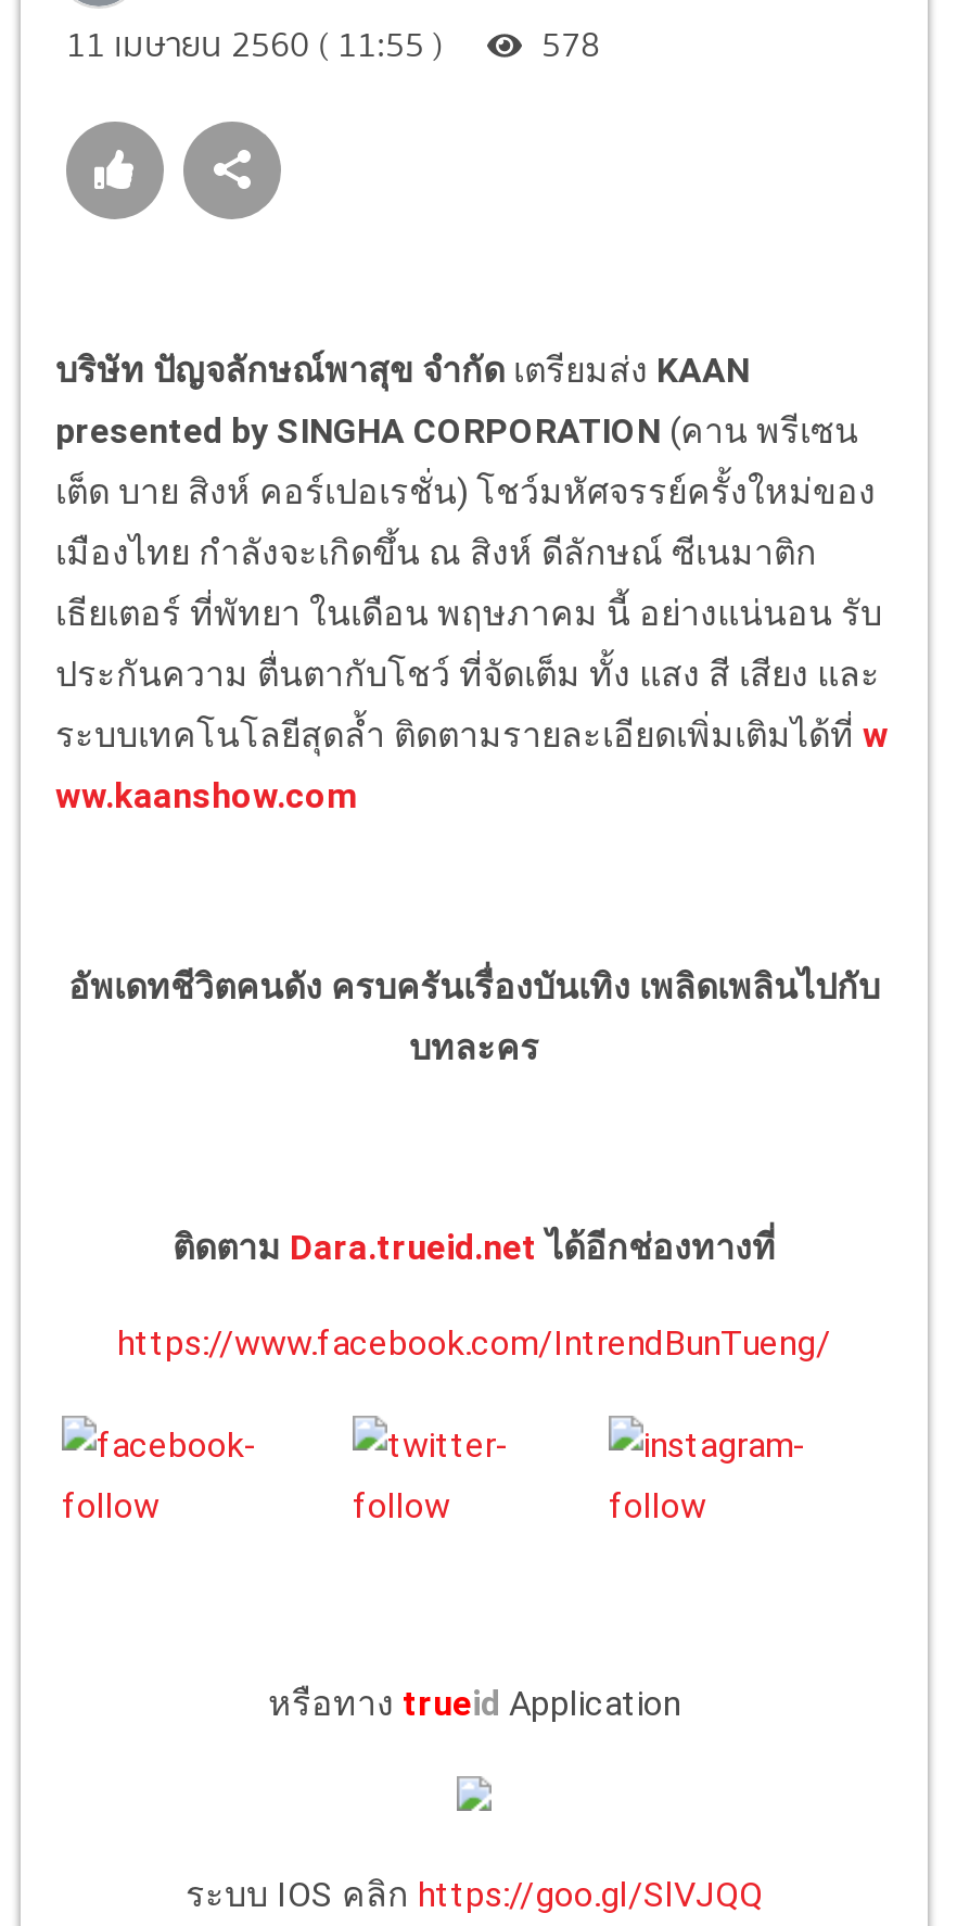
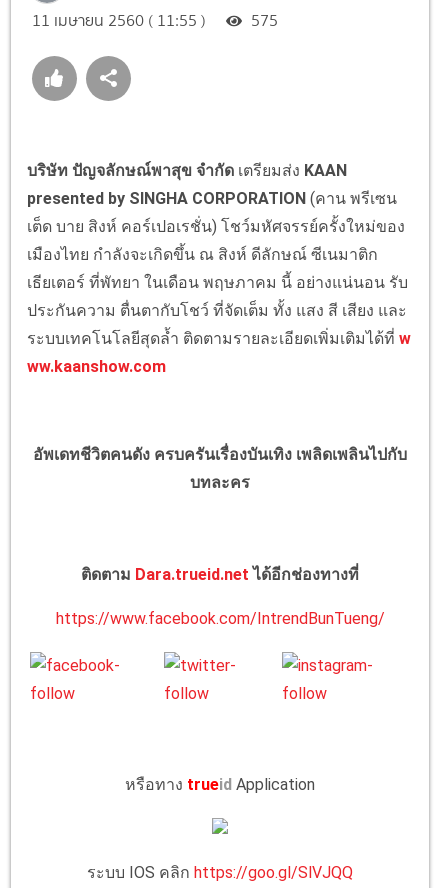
[66,18,600,68] 11 เมษายน 2560 ( 11:55 ) 578 -> [32,8,278,31] 11 เมษายน 2560 ( 11:55 ) 575

